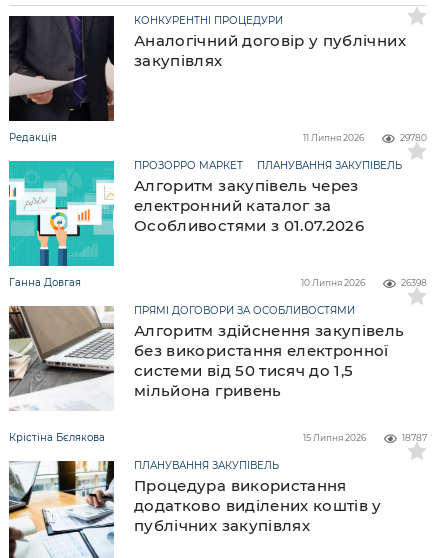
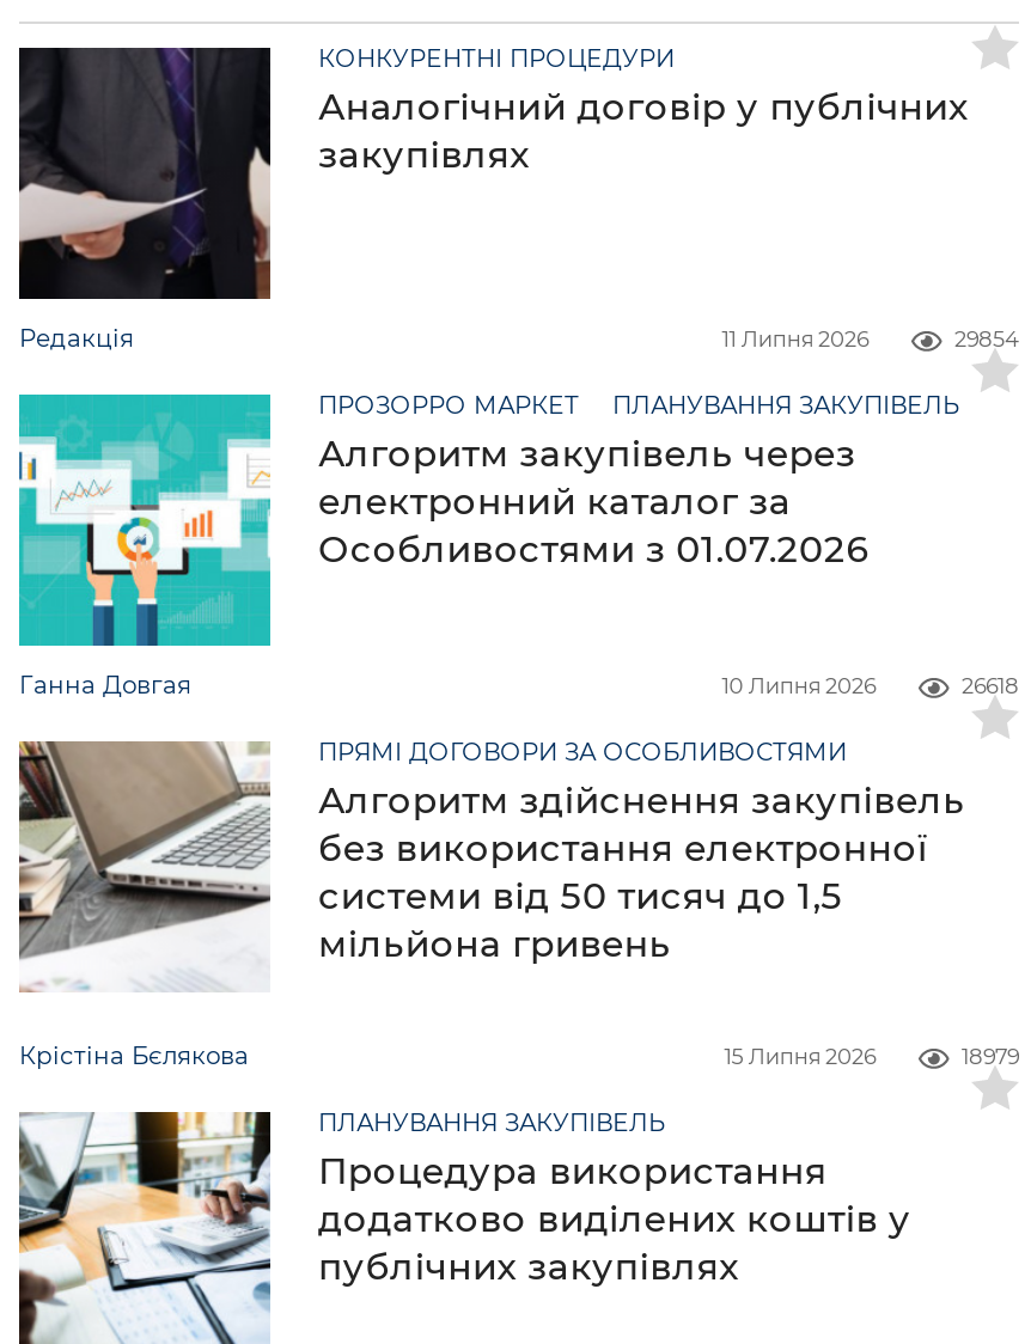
[400,132,427,143] 29780 -> [954,325,1019,352] 29854
[401,277,427,288] 26398 -> [962,672,1019,698] 26618
[402,432,427,443] 18787 -> [962,1043,1019,1069] 18979

